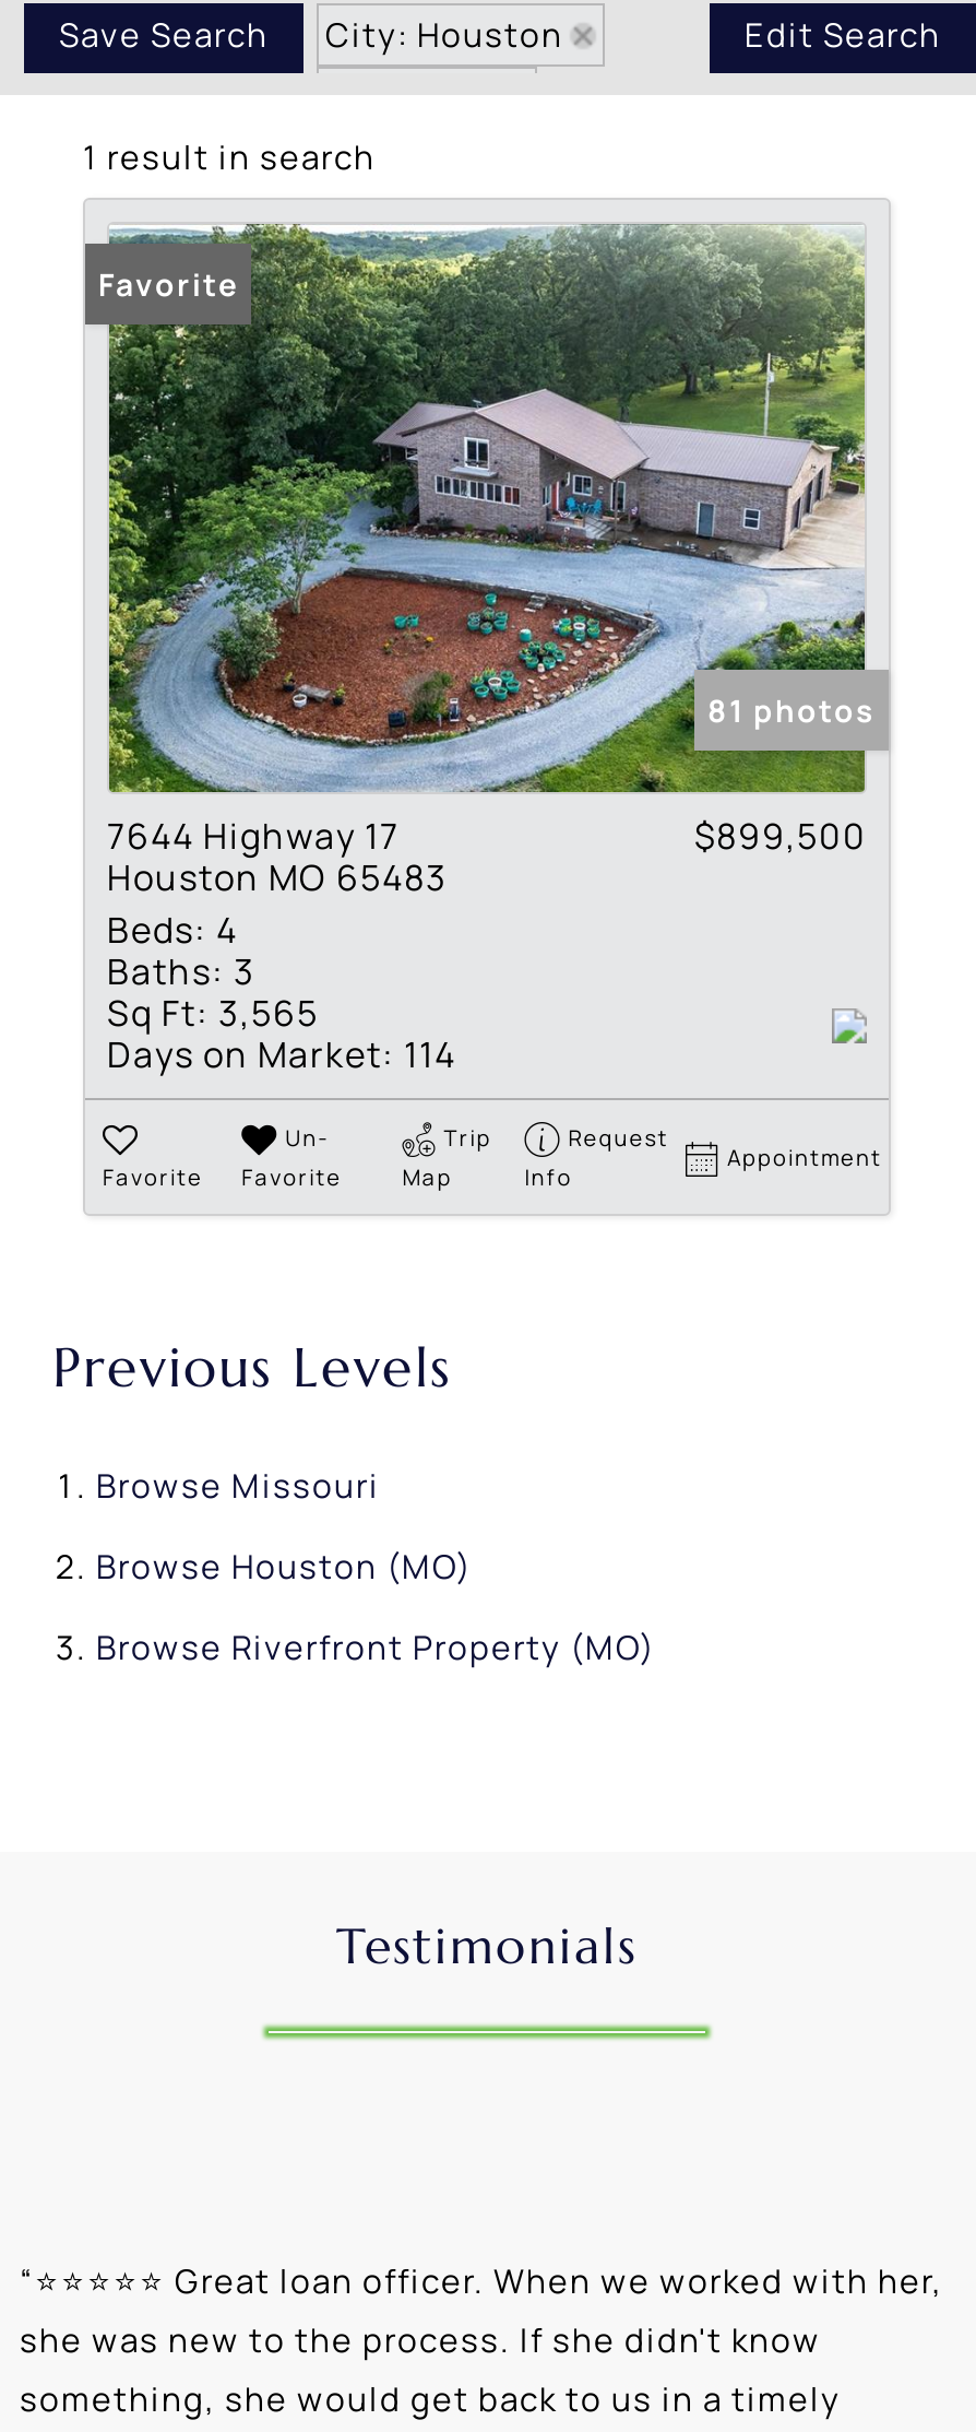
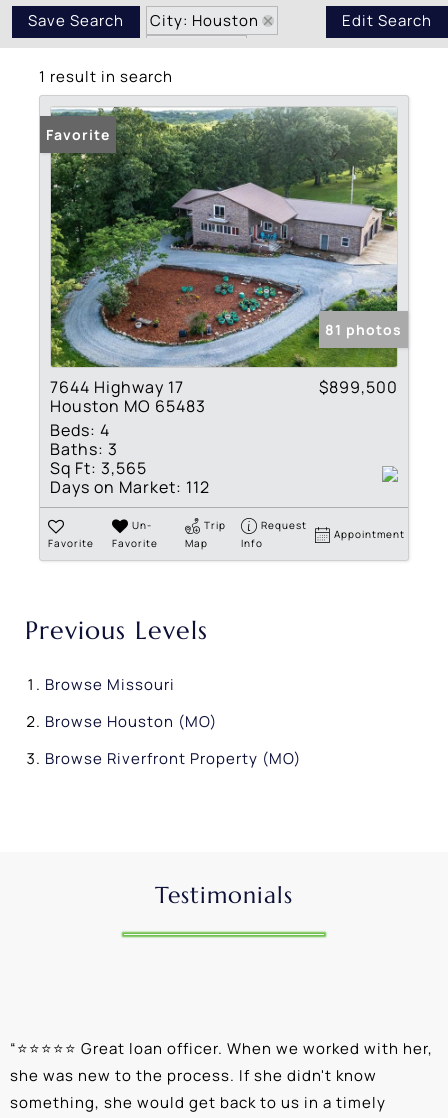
[107,1030,456,1078] Days on Market: 114 -> [50,476,210,498] Days on Market: 112

